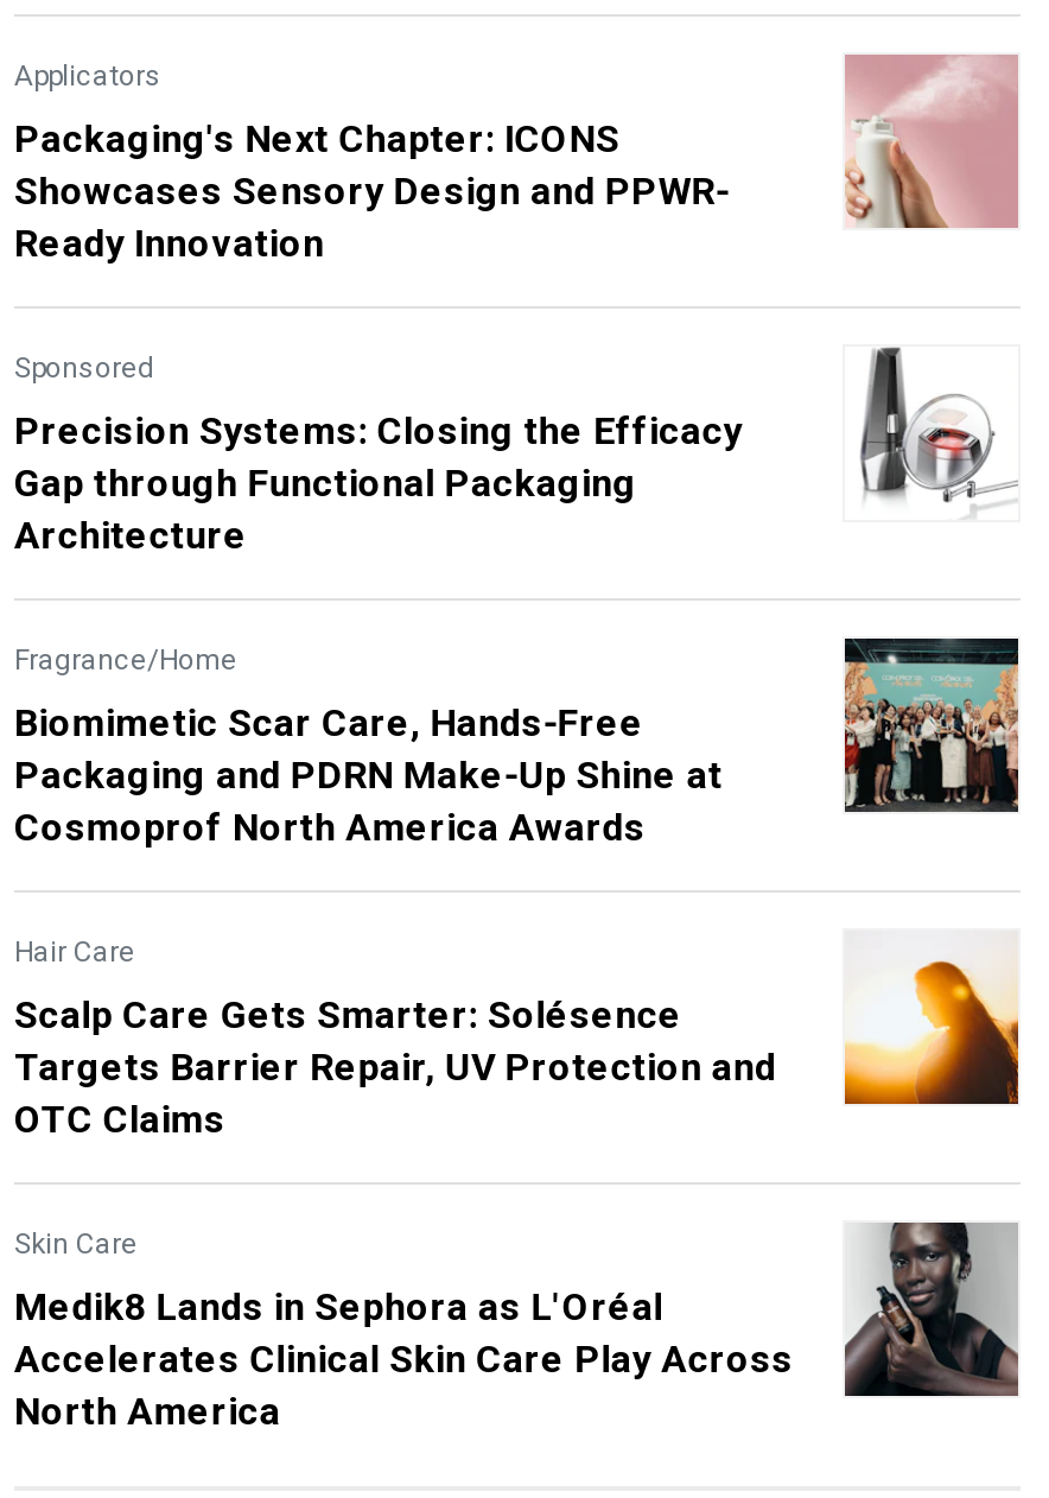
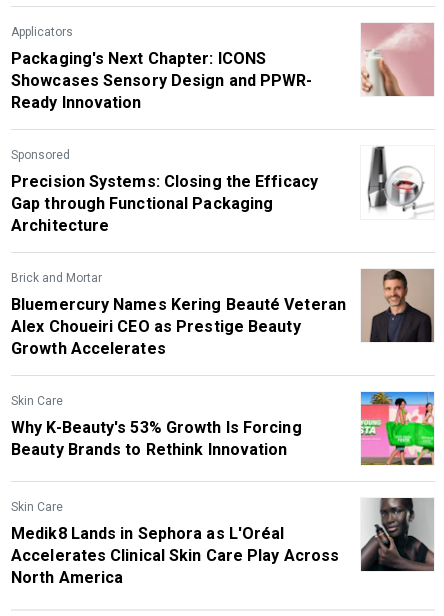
[14,644,237,677] Fragrance/Home -> [11,271,102,285] Brick and Mortar
[843,636,1018,812] [image] -> [361,268,435,342] [image]
[14,701,723,850] Biomimetic Scar Care, Hands-Free | Packaging and PDRN Make-Up Shine at | Cosmoprof North America Awards -> [11,295,346,358] Bluemercury Names Kering Beauté Veteran | Alex Choueiri CEO as Prestige Beauty | Growth Accelerates
[14,936,135,969] Hair Care -> [11,394,63,408] Skin Care
[843,947,1021,1106] [image] -> [360,391,435,466] [image]
[14,993,776,1142] Scalp Care Gets Smarter: Solésence | Targets Barrier Repair, UV Protection and | OTC Claims -> [11,418,302,459] Why K-Beauty's 53% Growth Is Forcing | Beauty Brands to Rethink Innovation

